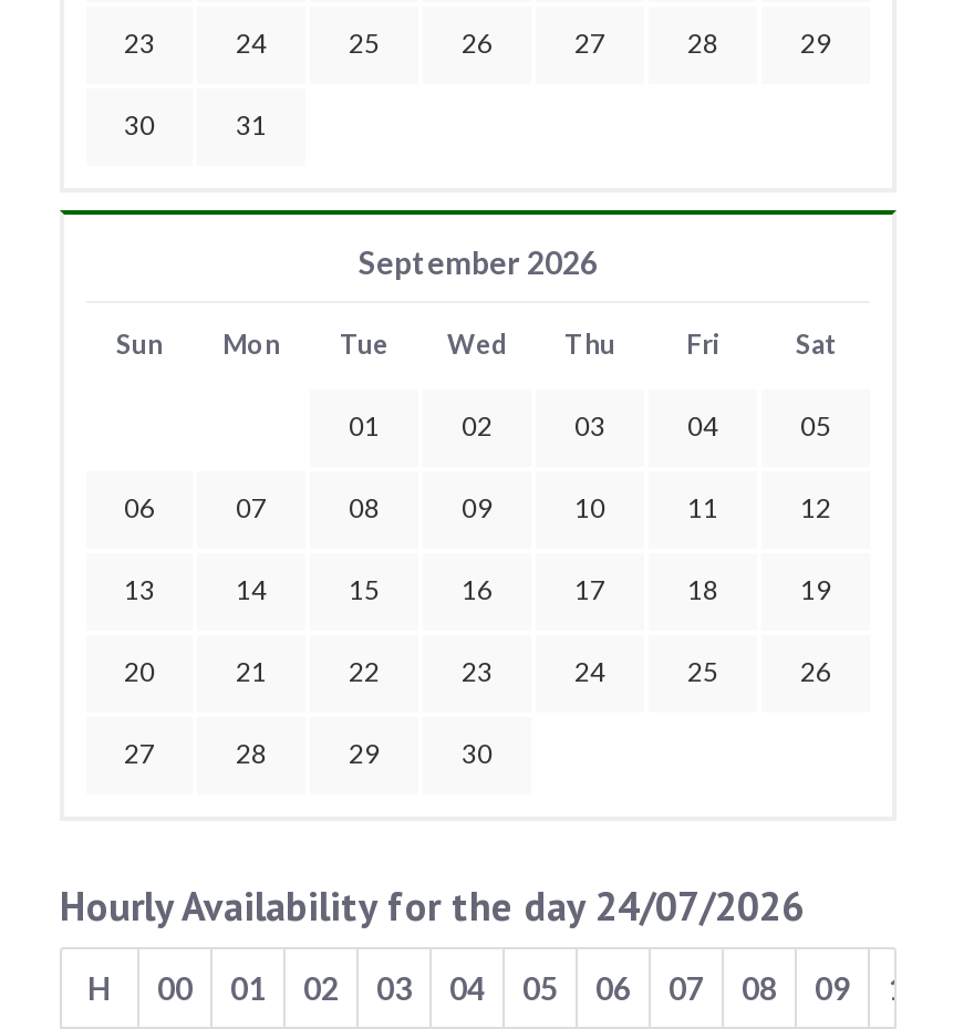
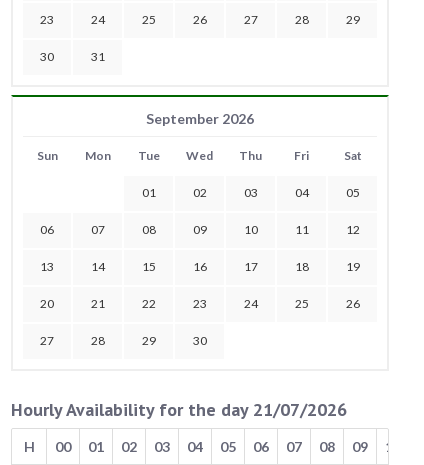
[60,882,804,933] Hourly Availability for the day 24/07/2026 -> [11,398,347,421] Hourly Availability for the day 21/07/2026

